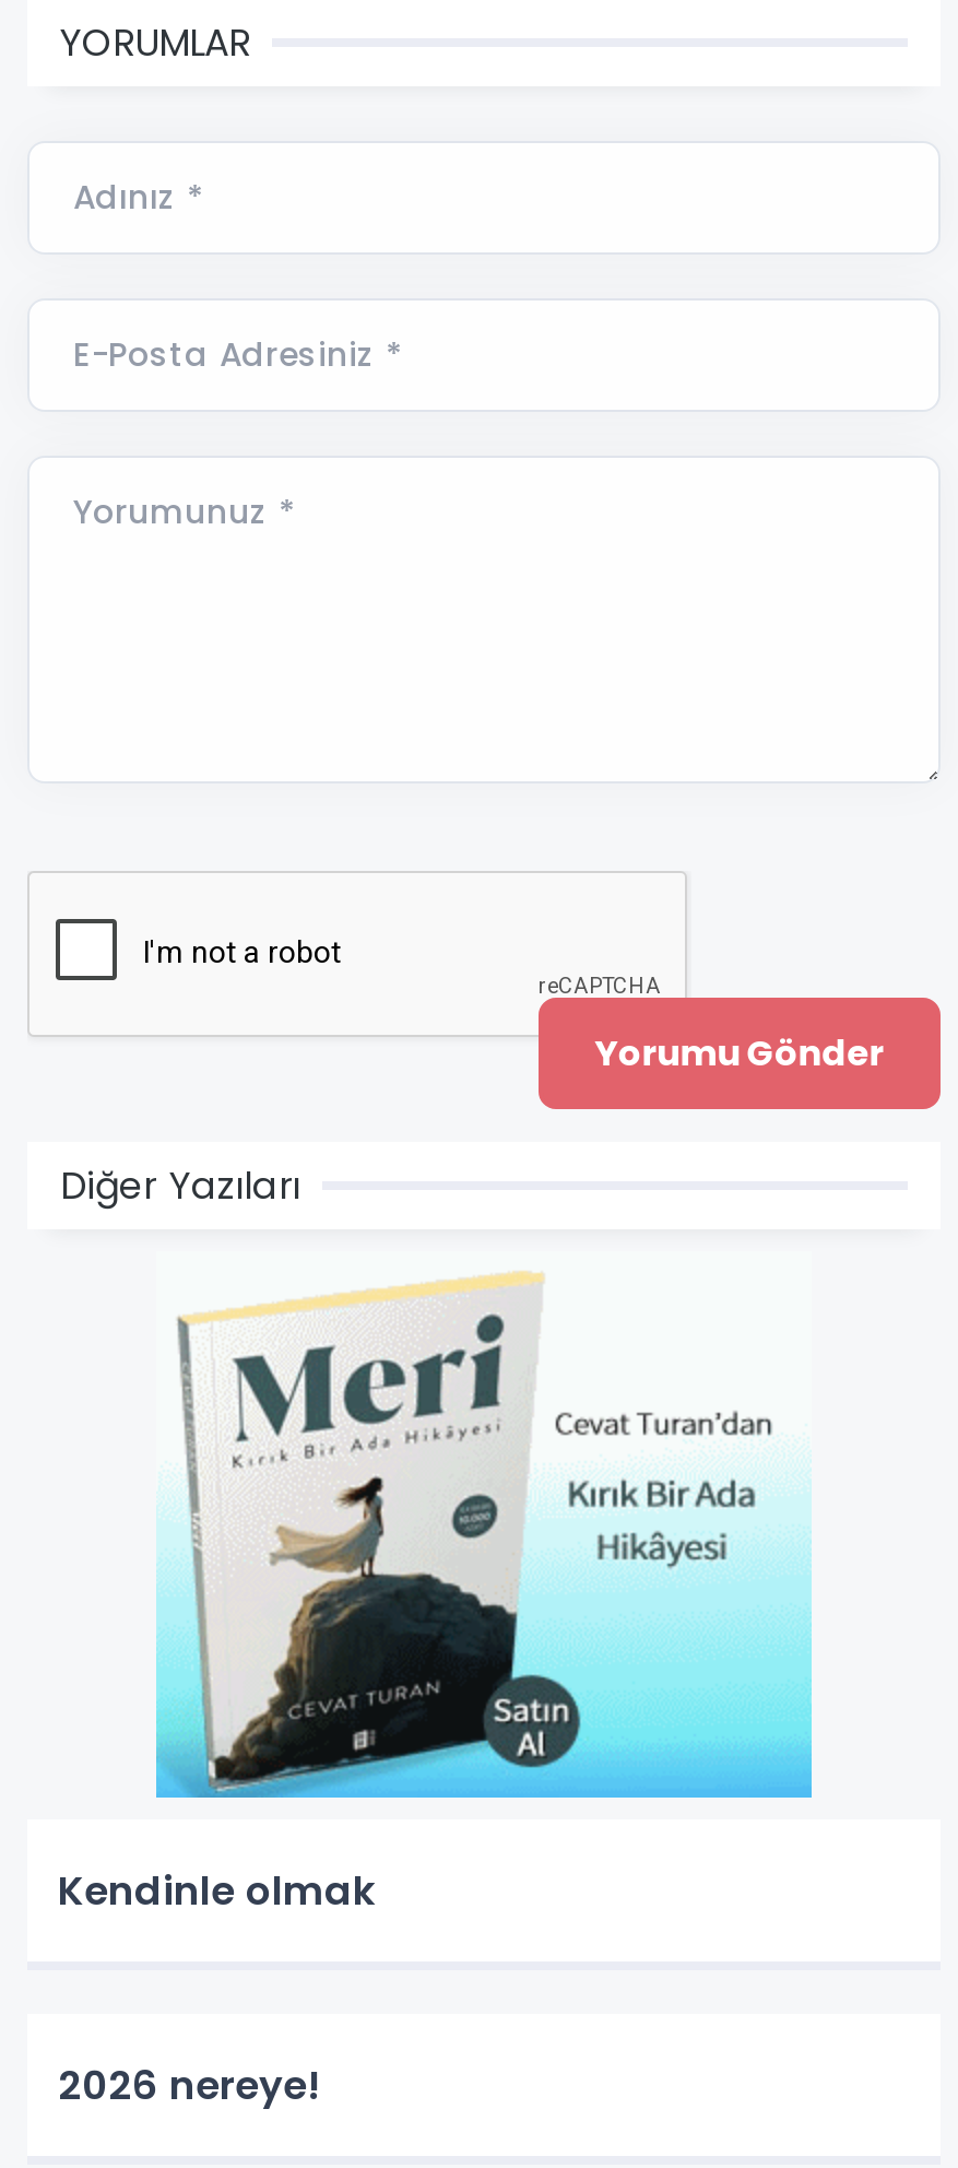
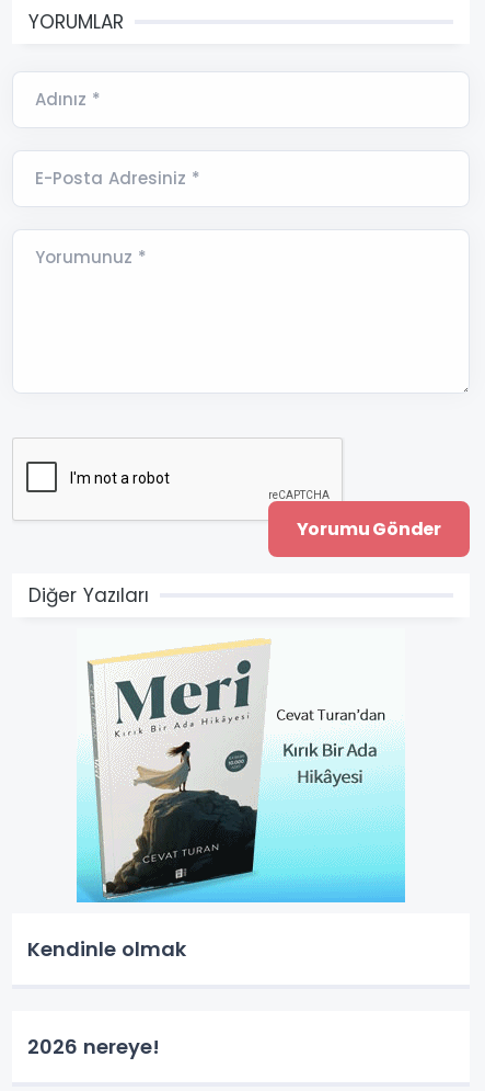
[484,1673,582,1769] [image] -> [242,841,289,887] [image]

